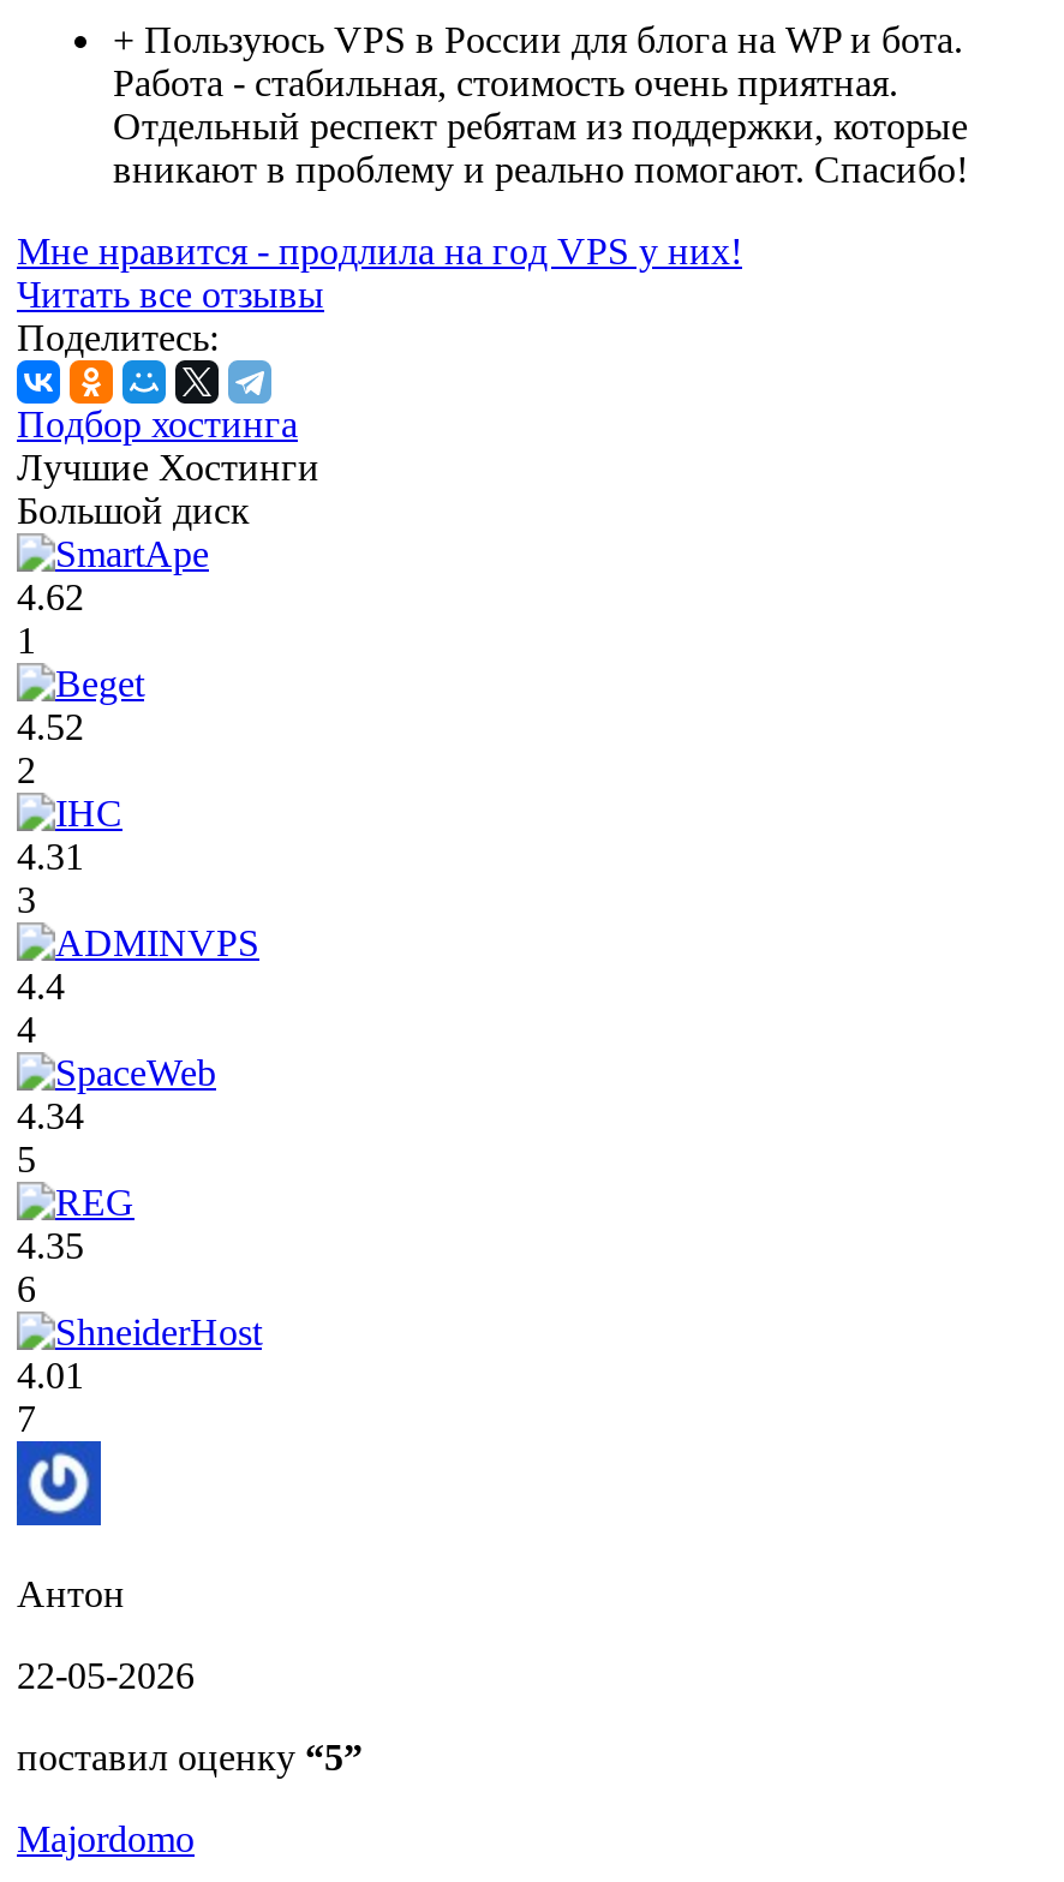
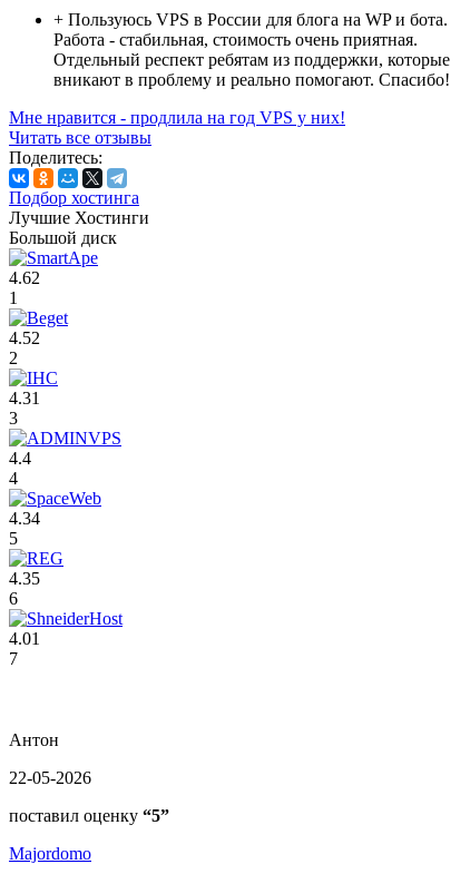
[14,1439,103,1528] [image] -> none

